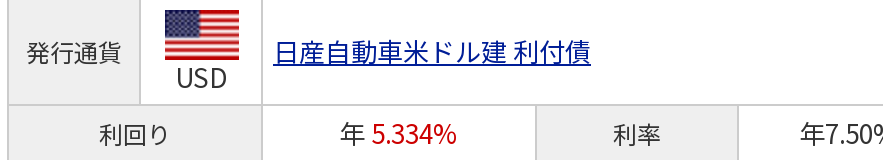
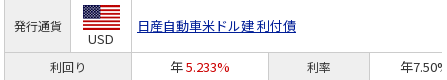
[339,115,459,153] 年5.334% -> [170,57,230,76] 年5.233%

